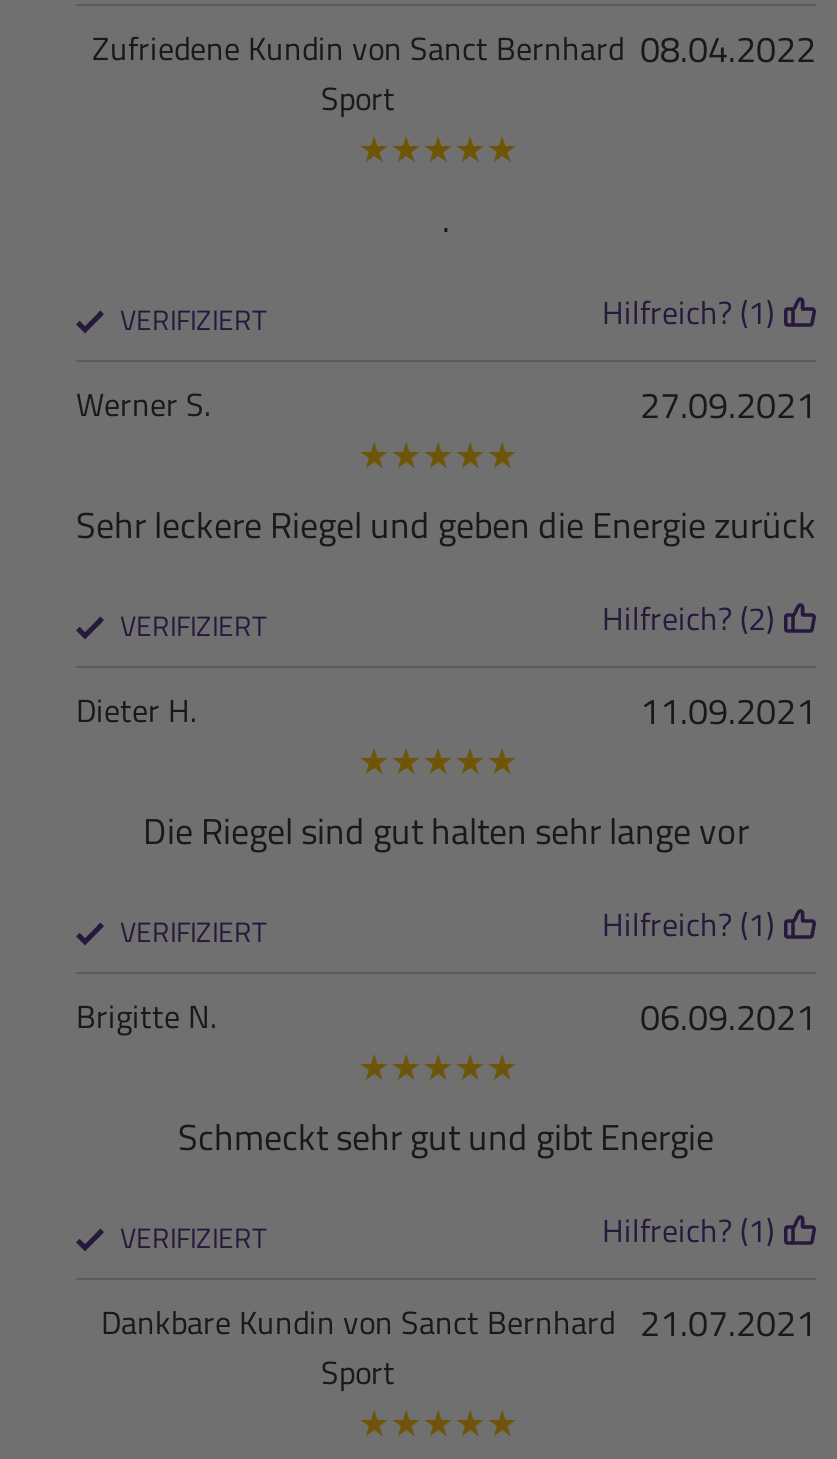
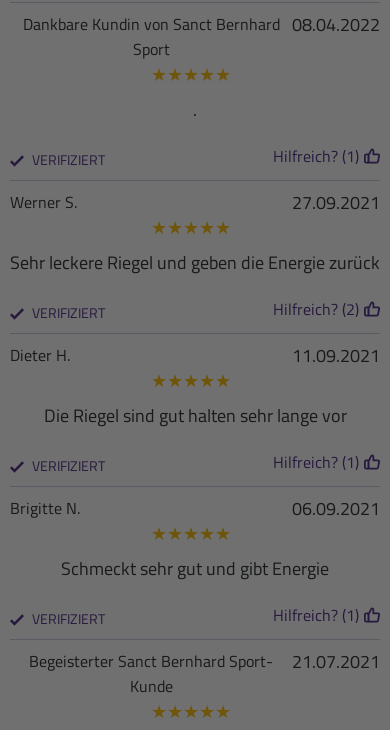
[92,24,624,72] Zufriedene Kundin von Sanct Bernhard -> none
moved [101,1298,615,1346] -> [22,12,279,36]: Dankbare Kundin von Sanct Bernhard
[321,1348,395,1396] Sport -> [29,649,273,698] Begeisterter Sanct Bernhard Sport- | Kunde

